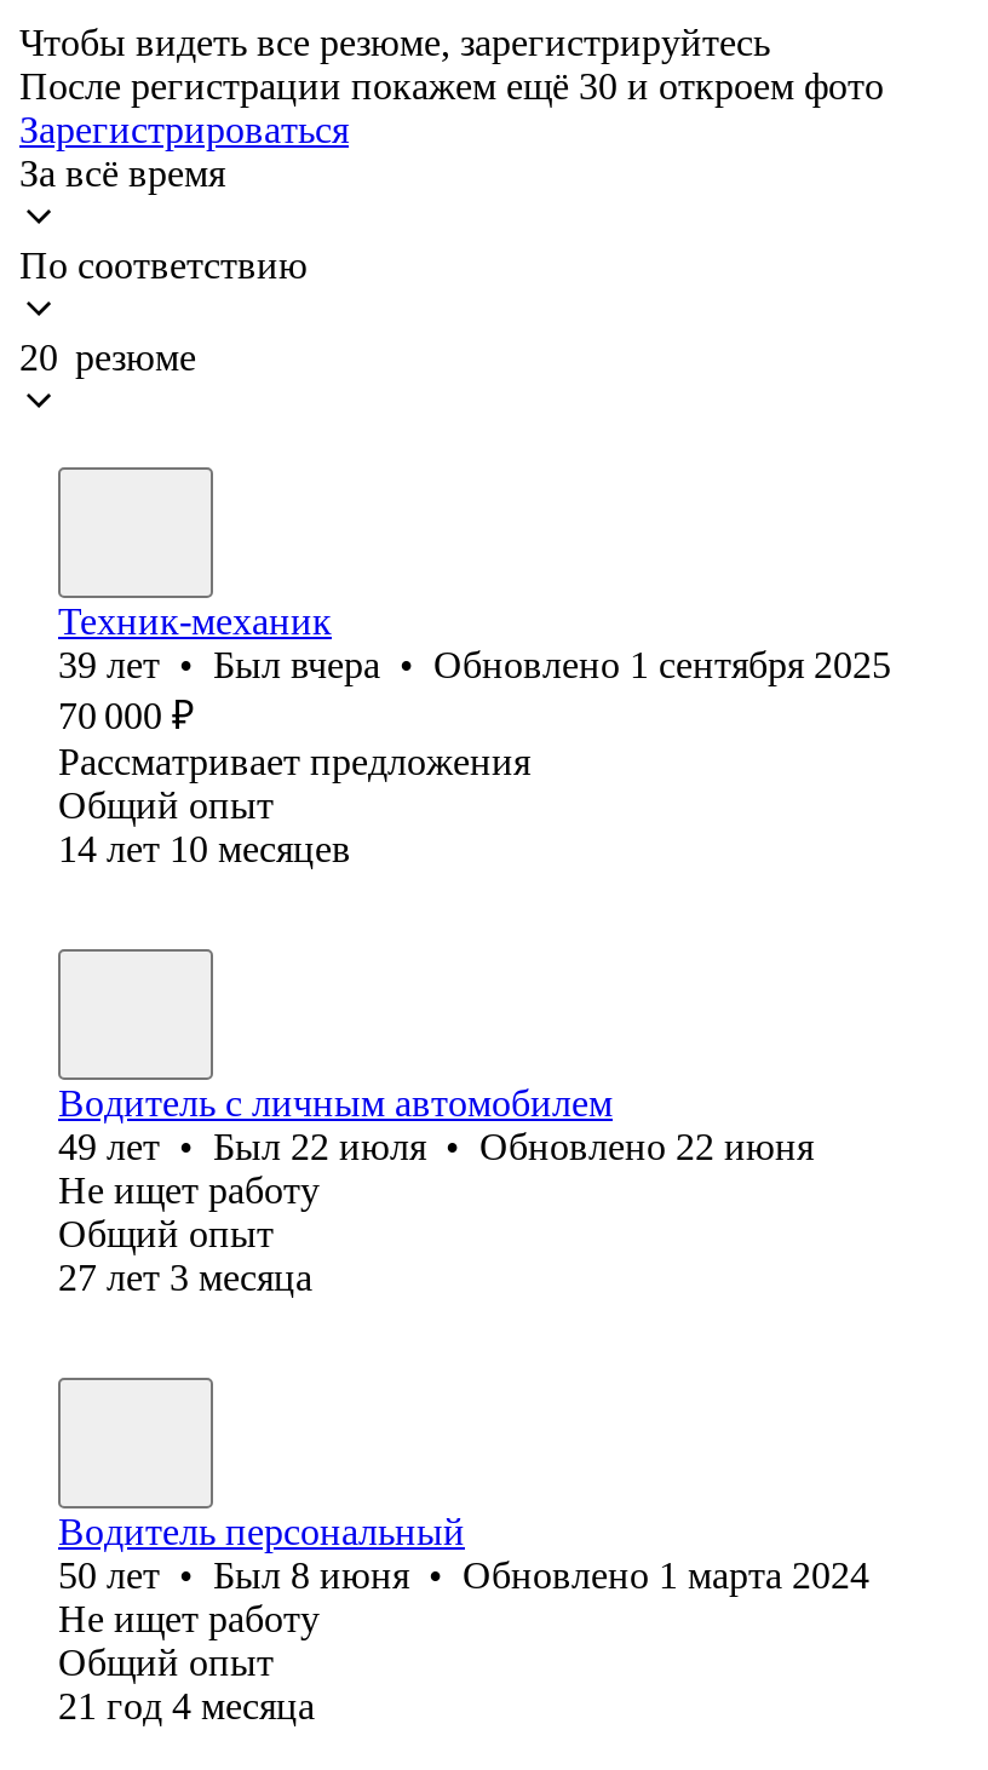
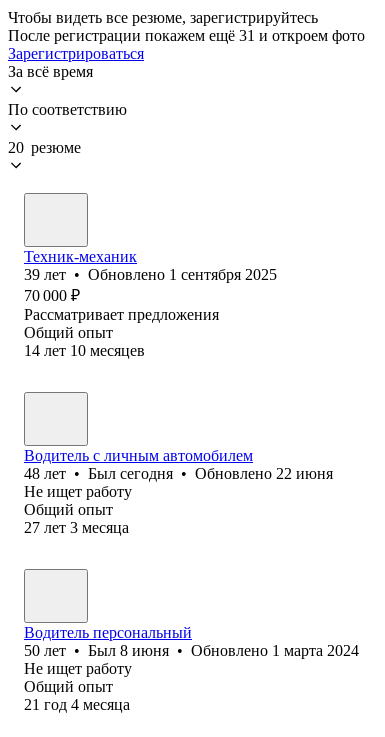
[19,65,884,106] После регистрации покажем ещё 30 и откроем фото -> [8,27,365,44] После регистрации покажем ещё 31 и откроем фото
[58,644,891,685] 39 лет • Был вчера • Обновлено 1 сентября 2025 -> [24,266,277,283] 39 лет • Обновлено 1 сентября 2025
[58,1126,814,1167] 49 лет • Был 22 июля • Обновлено 22 июня -> [24,465,333,482] 48 лет • Был сегодня • Обновлено 22 июня

